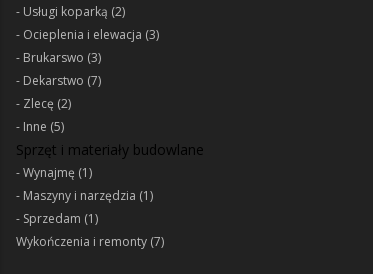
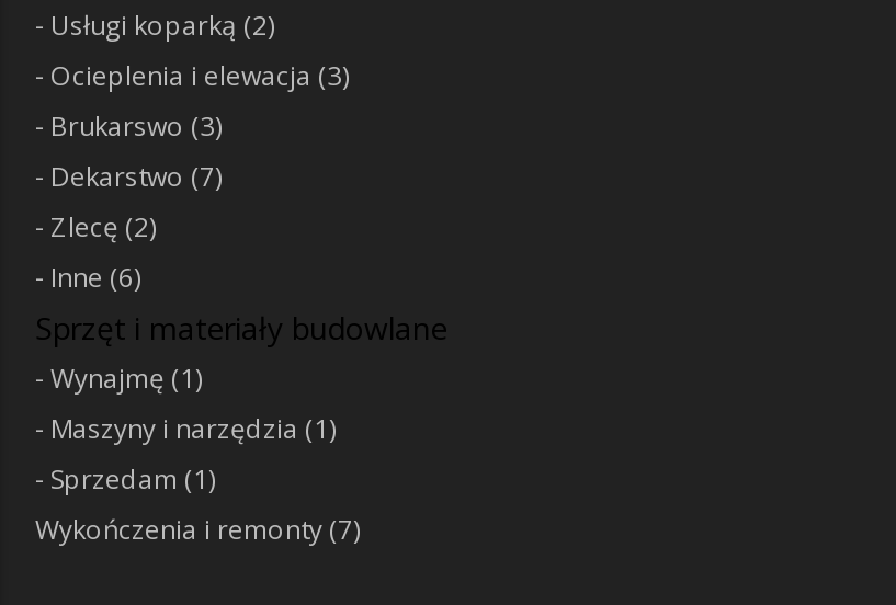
[23,118,64,135] Inne (5) -> [50,259,140,296] Inne (6)

